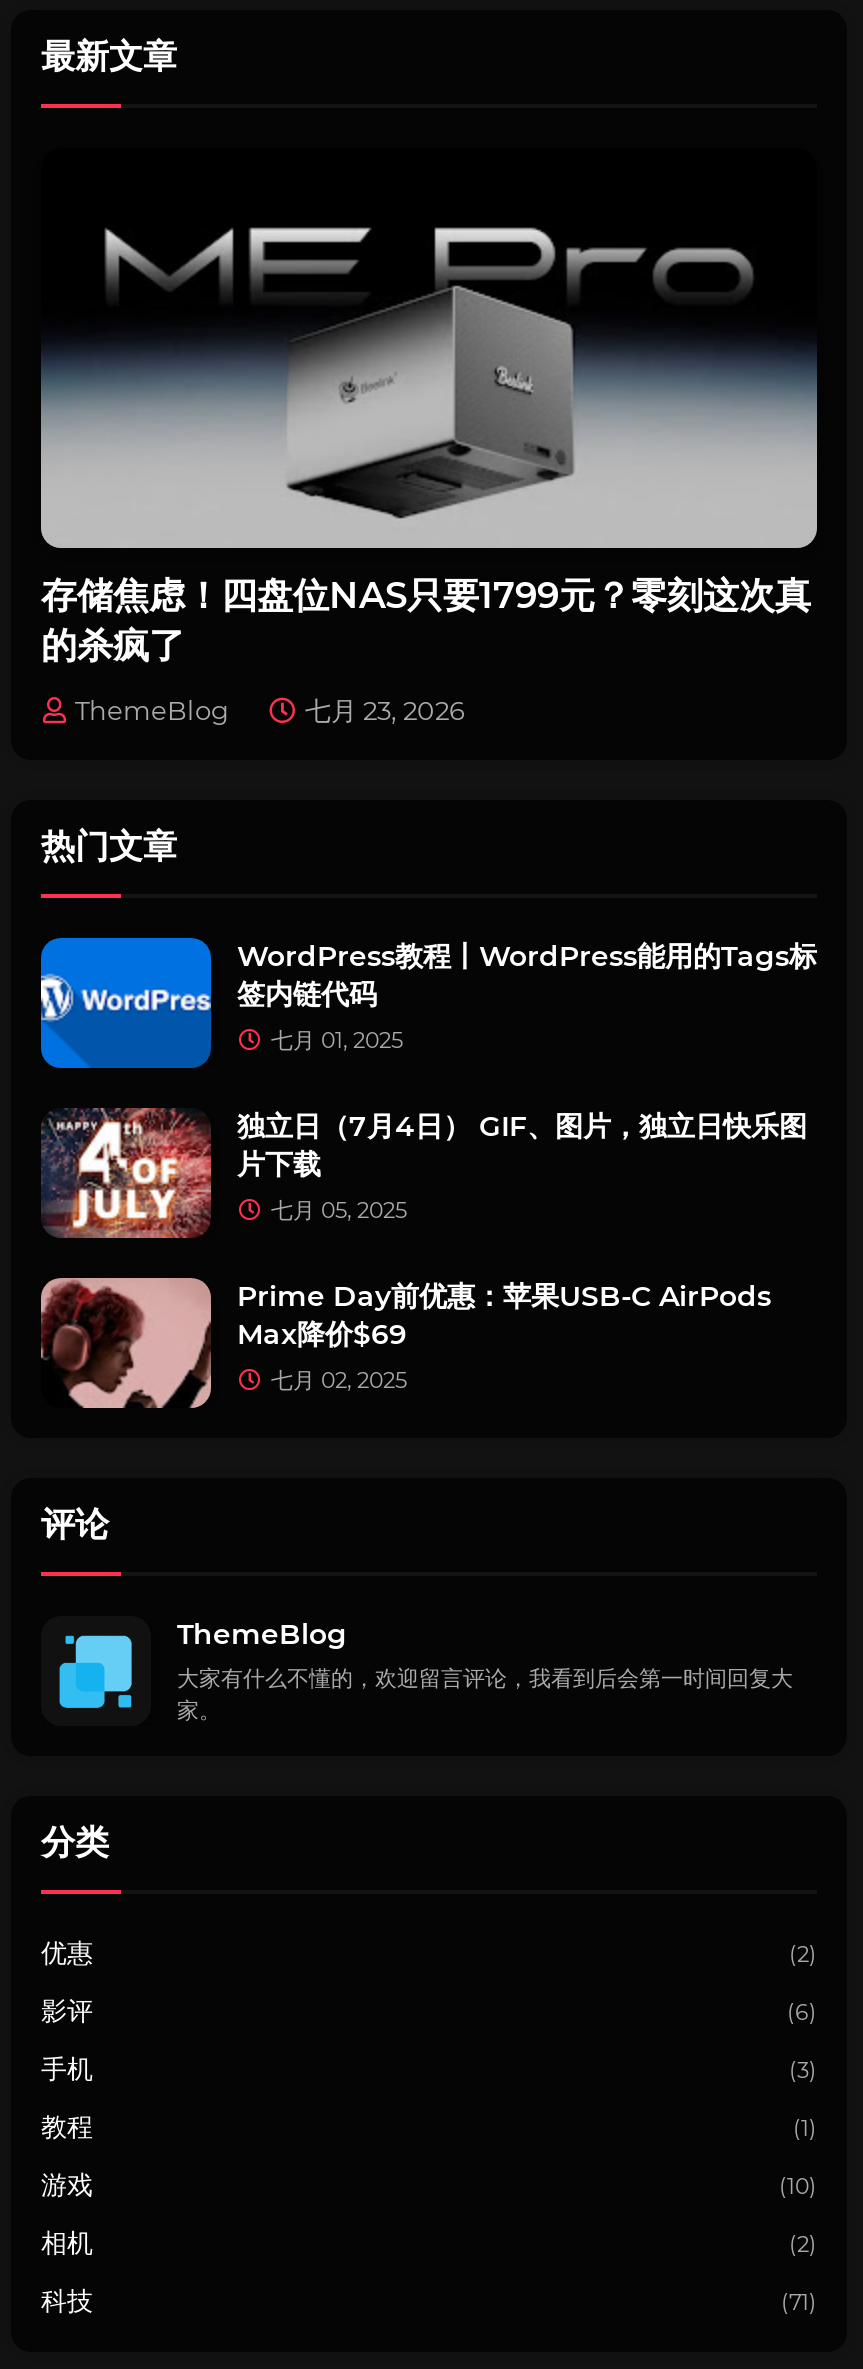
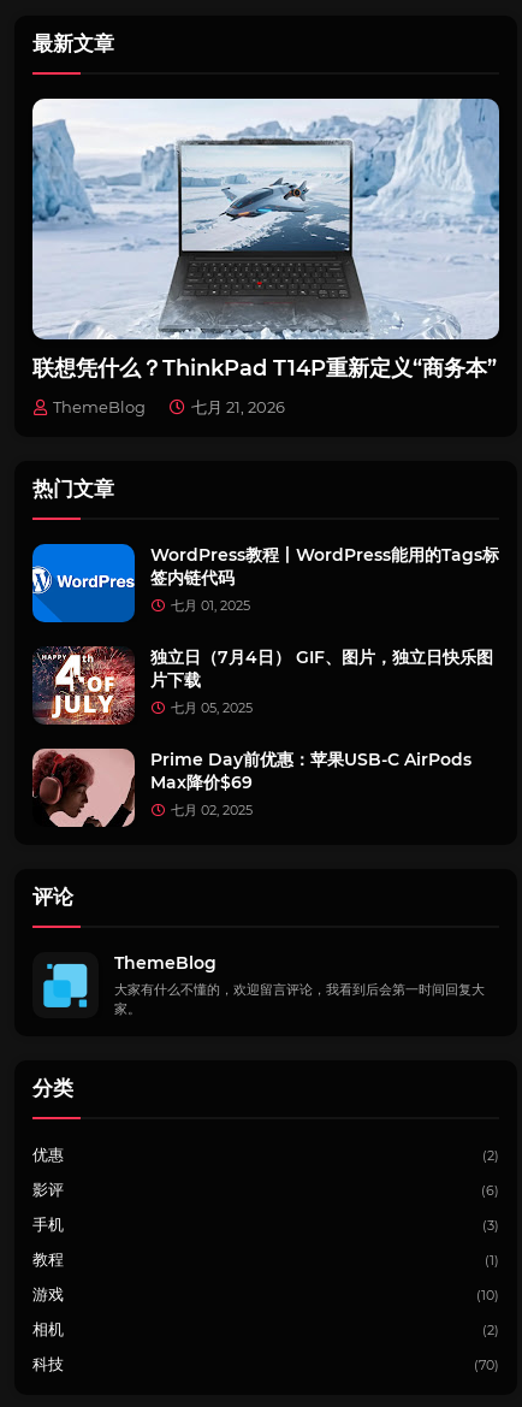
[41,198,817,667] [image] | 存储焦虑！四盘位NAS只要1799元？零刻这次真 | 的杀疯了 -> [31,97,500,381] [image] | 联想凭什么？ThinkPad T14P重新定义“商务本”
[305,693,465,725] 七月 23, 2026 -> [191,397,285,416] 七月 21, 2026
[781,2287,817,2315] (71) -> [474,1356,499,1373] (70)

